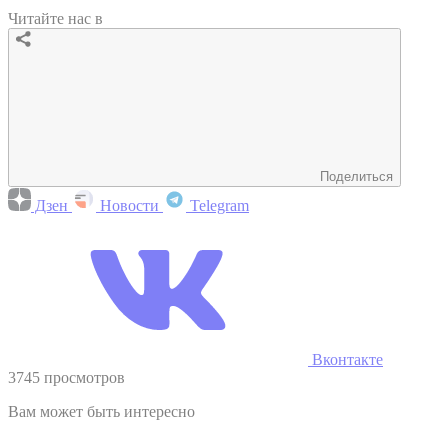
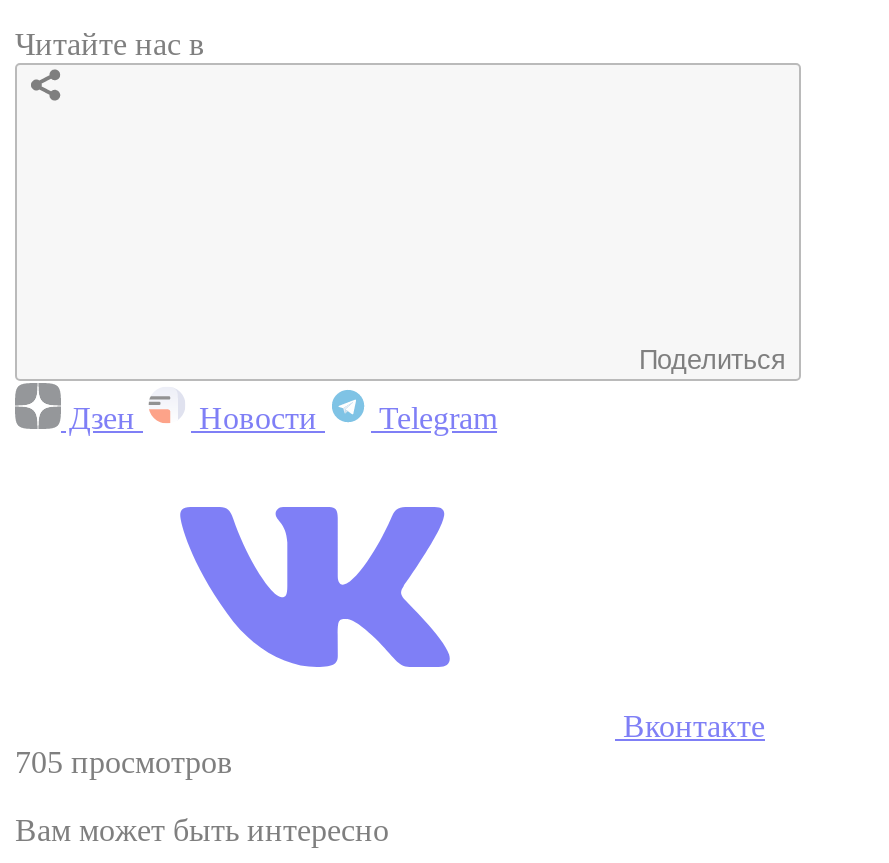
[8,369,125,386] 3745 просмотров -> [15,744,233,778] 705 просмотров

